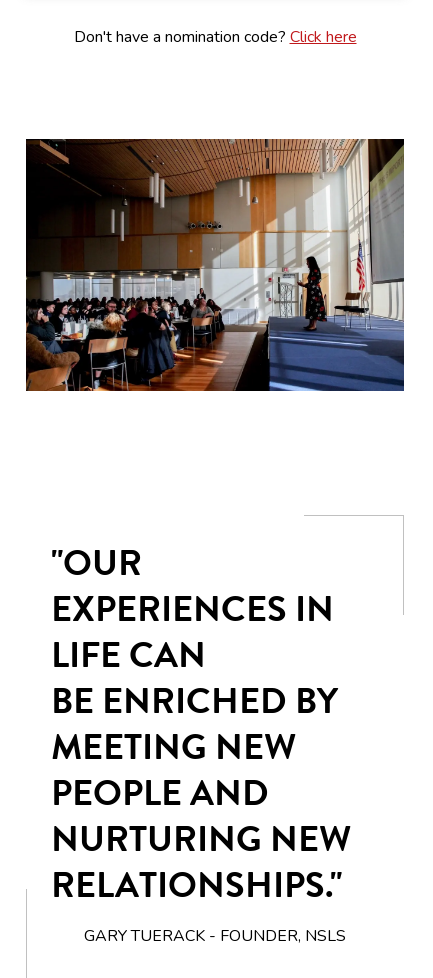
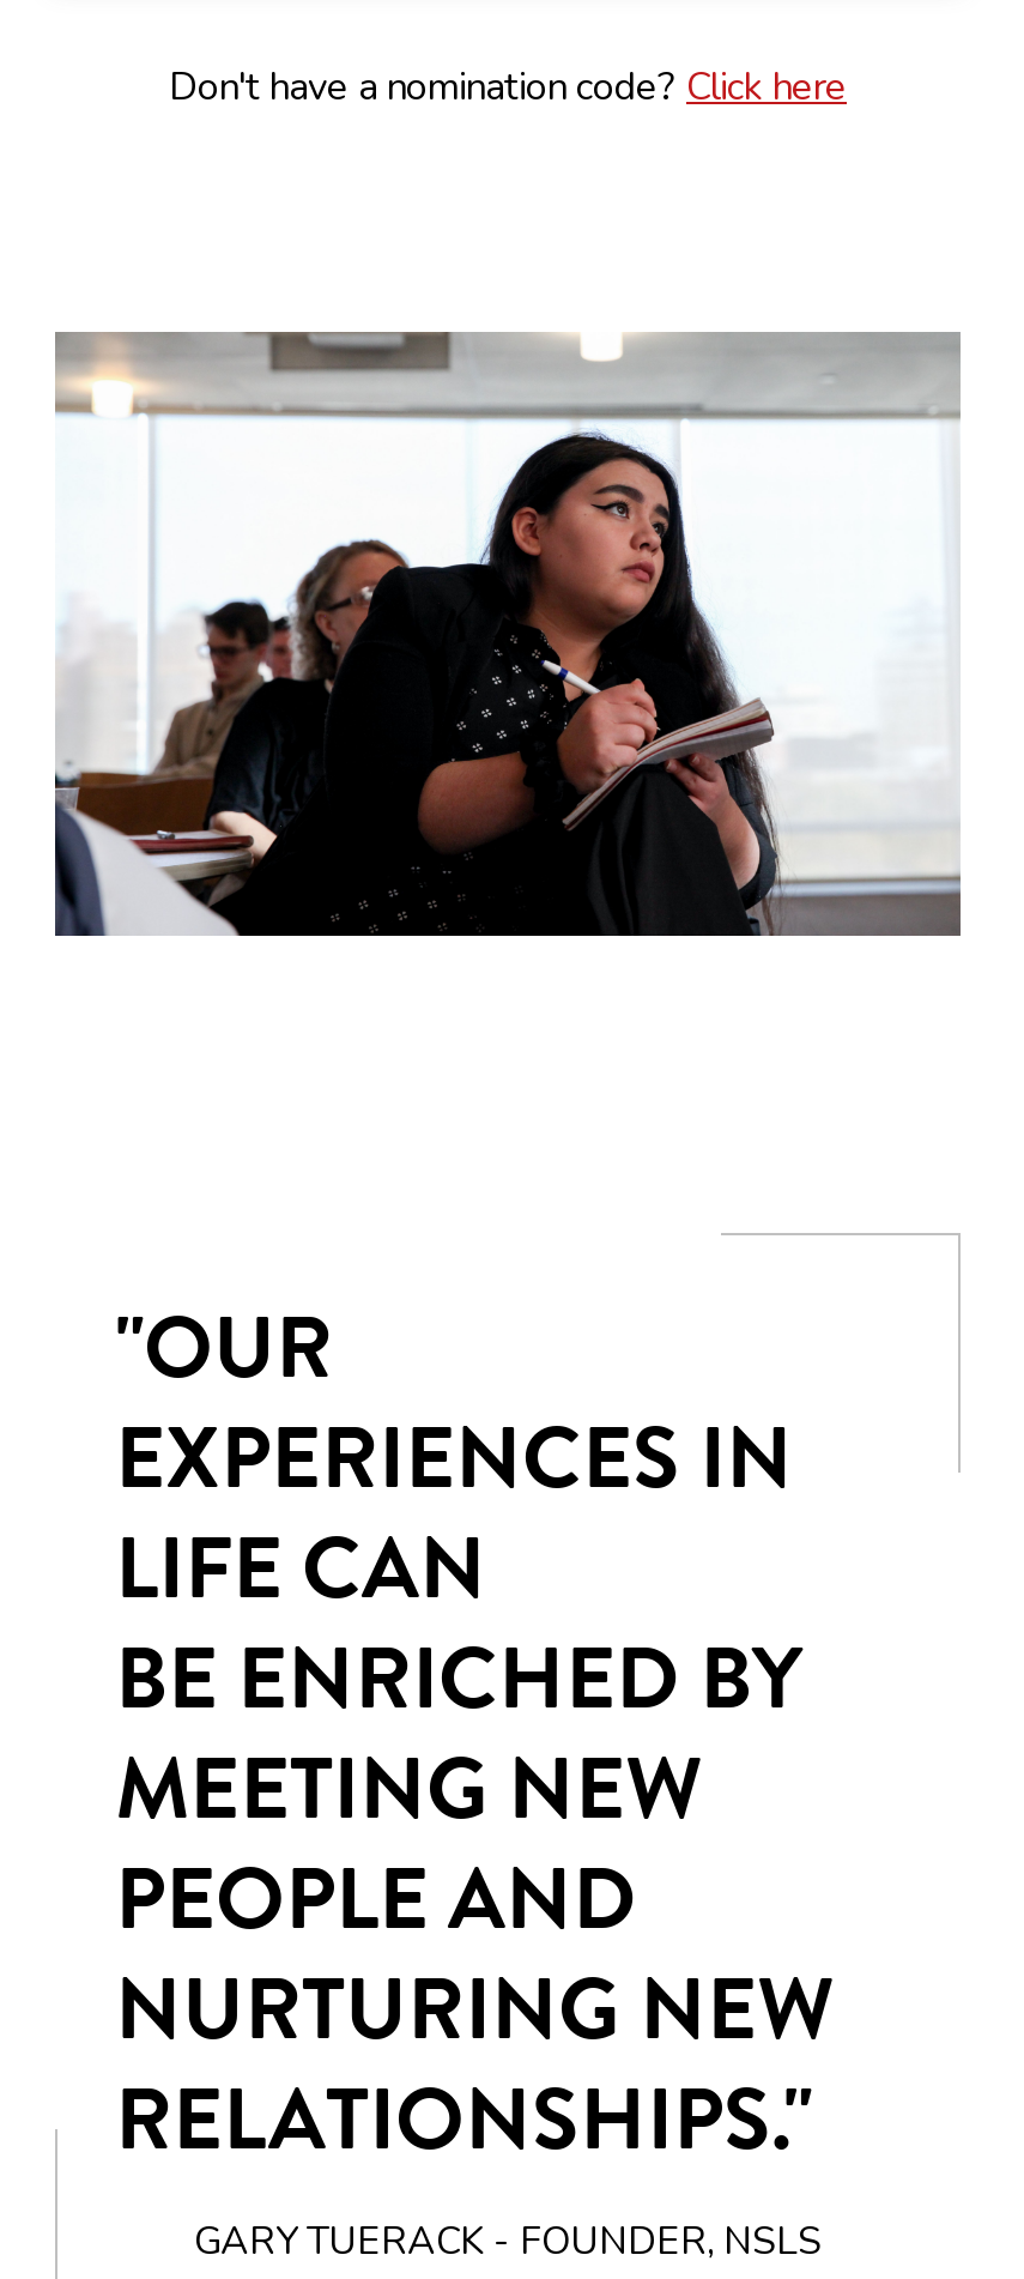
[25,138,405,392] [image] -> [55,332,961,938] [image]

